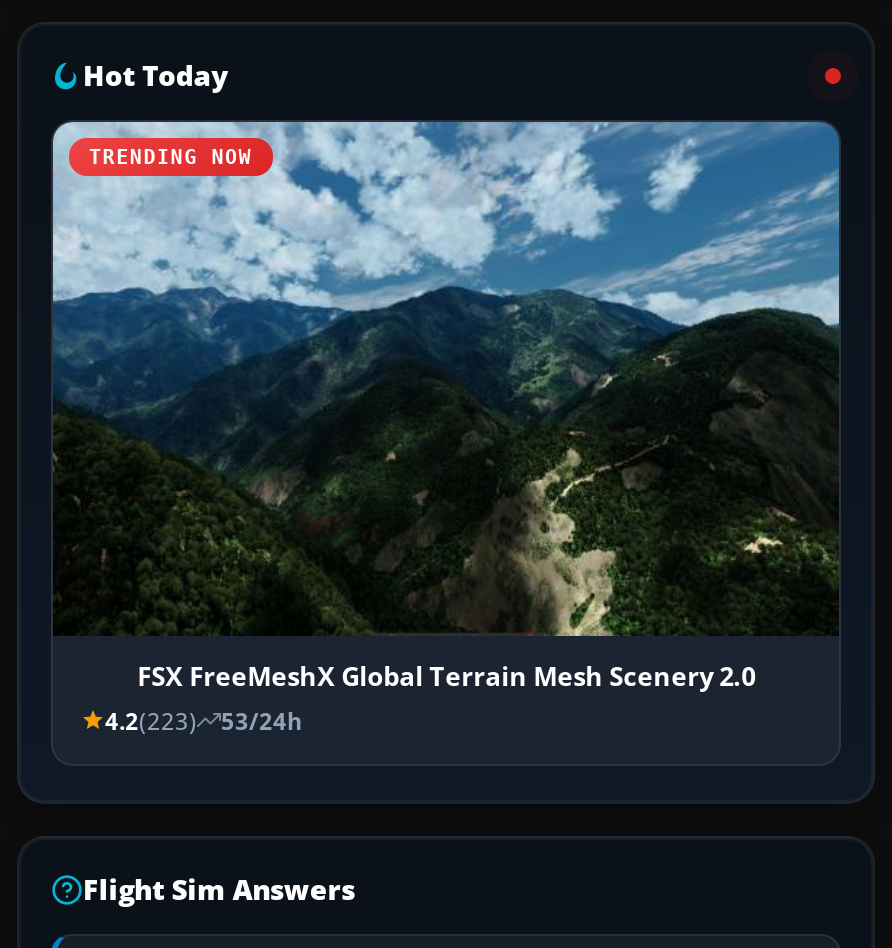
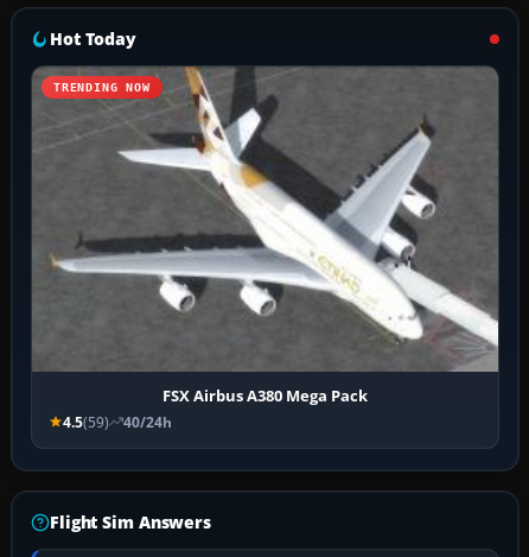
[53,120,839,735] [image] | FSX FreeMeshX Global Terrain Mesh Scenery 2.0 | 4.2(223) | 53/24h -> [31,65,499,431] [image] | FSX Airbus A380 Mega Pack | 4.5(59) | 40/24h

